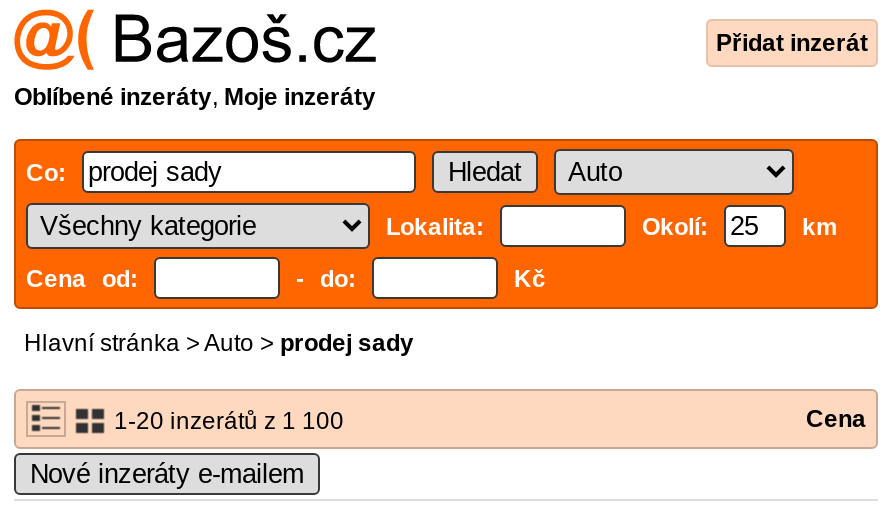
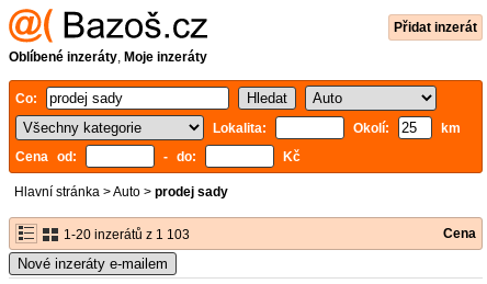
[108,407,344,435] 1-20 inzerátů z 1 100 -> [60,227,190,242] 1-20 inzerátů z 1 103

